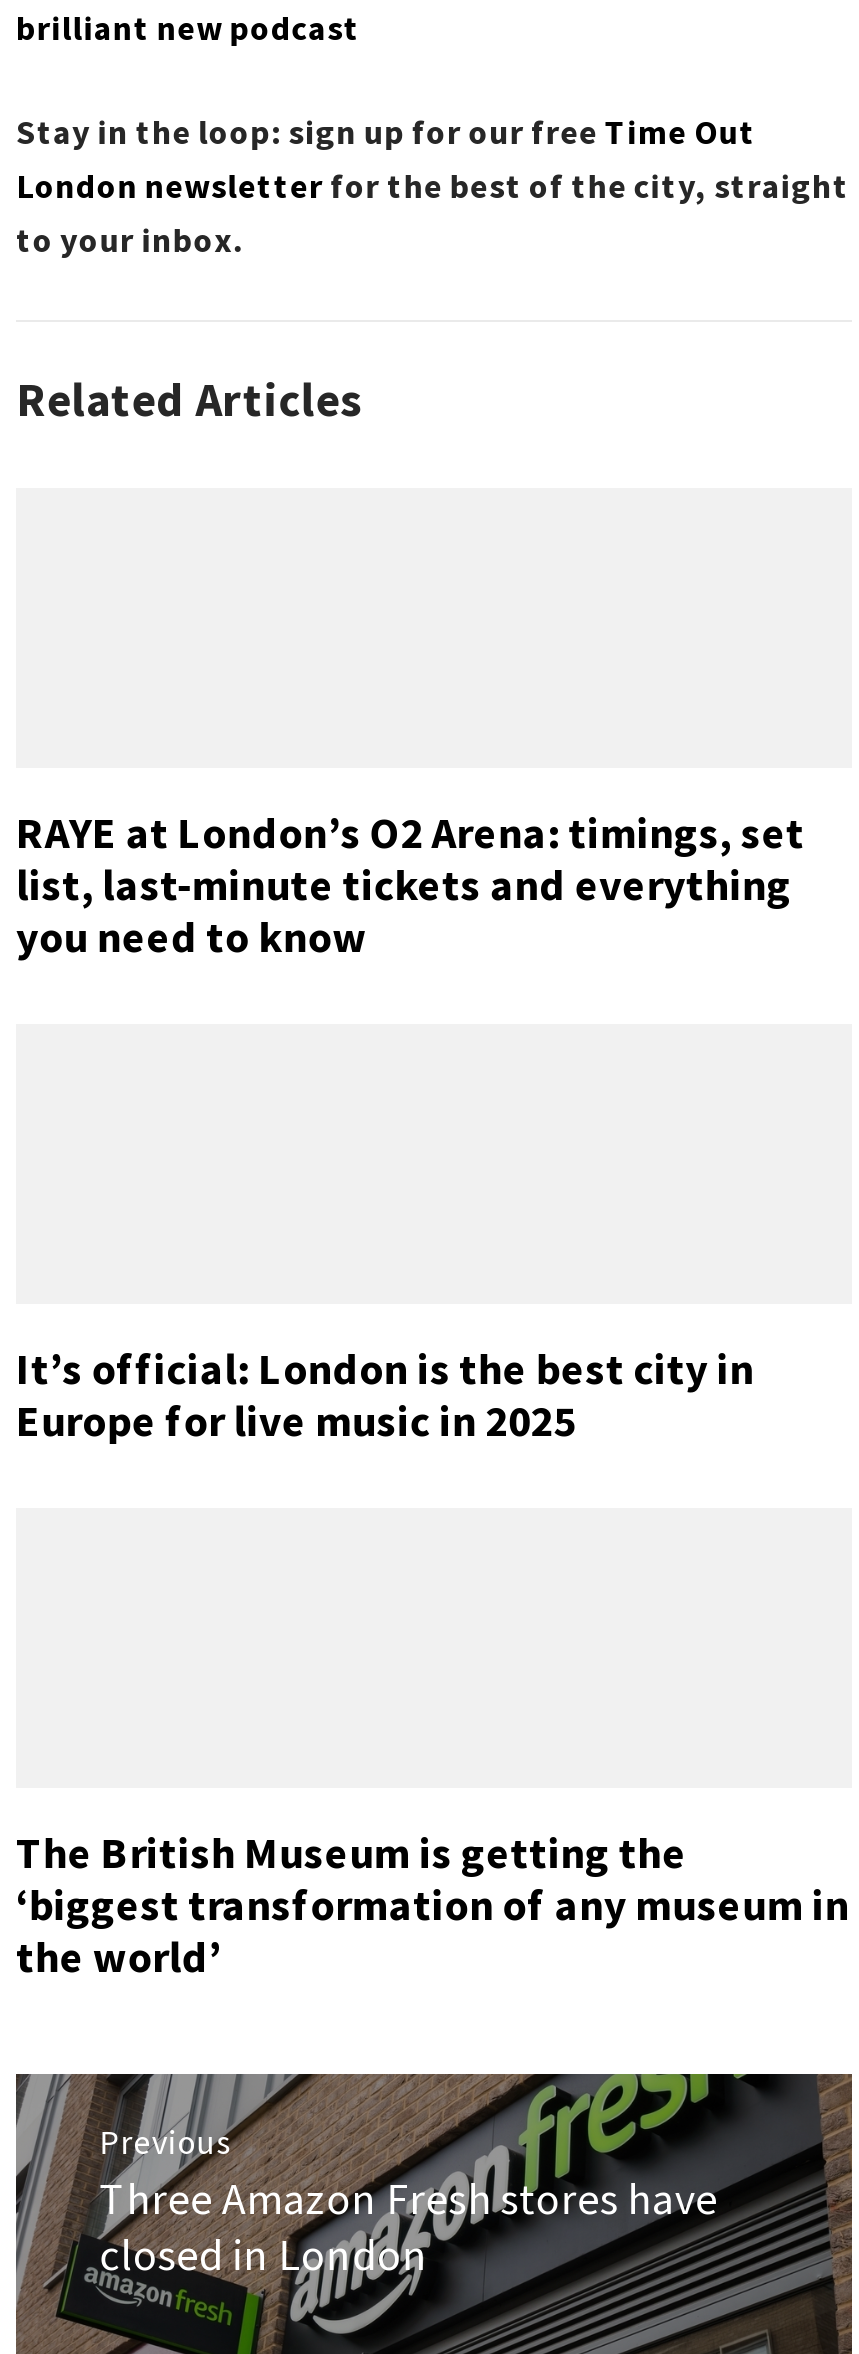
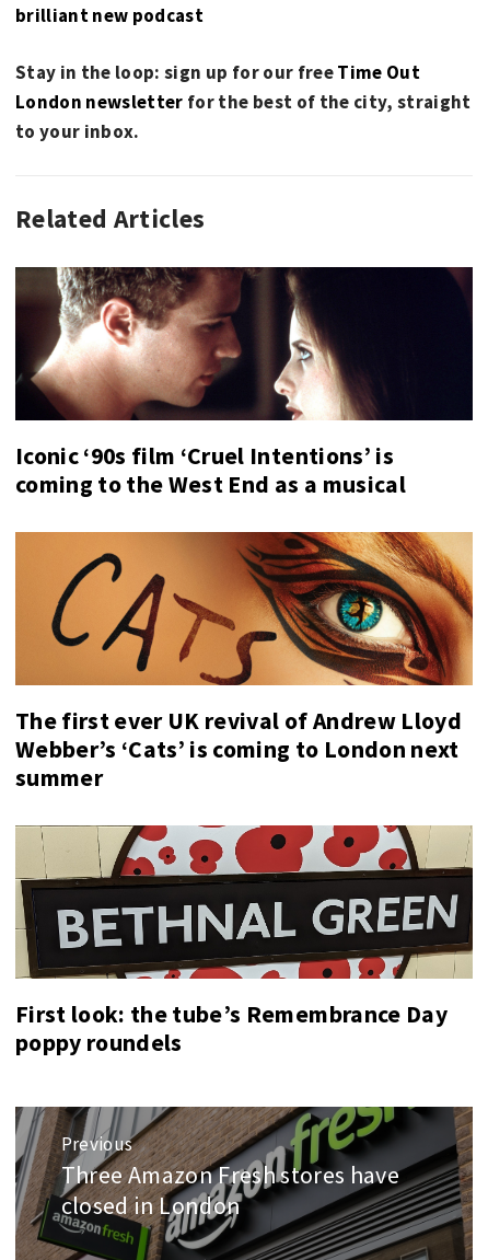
none -> [14,266,474,421] [image]
none -> [14,531,474,686] [image]
none -> [15,824,474,980] [image]
[16,806,805,964] RAYE at London’s O2 Arena: timings, set | list, last-minute tickets and everything | you need to know -> [15,441,406,499] Iconic ‘90s film ‘Cruel Intentions’ is | coming to the West End as a musical
[16,1342,754,1448] It’s official: London is the best city in | Europe for live music in 2025 -> [15,706,462,793] The first ever UK revival of Andrew Lloyd | Webber’s ‘Cats’ is coming to London next | summer
[16,1826,849,1984] The British Museum is getting the | ‘biggest transformation of any museum in | the world’ -> [15,1000,447,1058] First look: the tube’s Remembrance Day | poppy roundels

